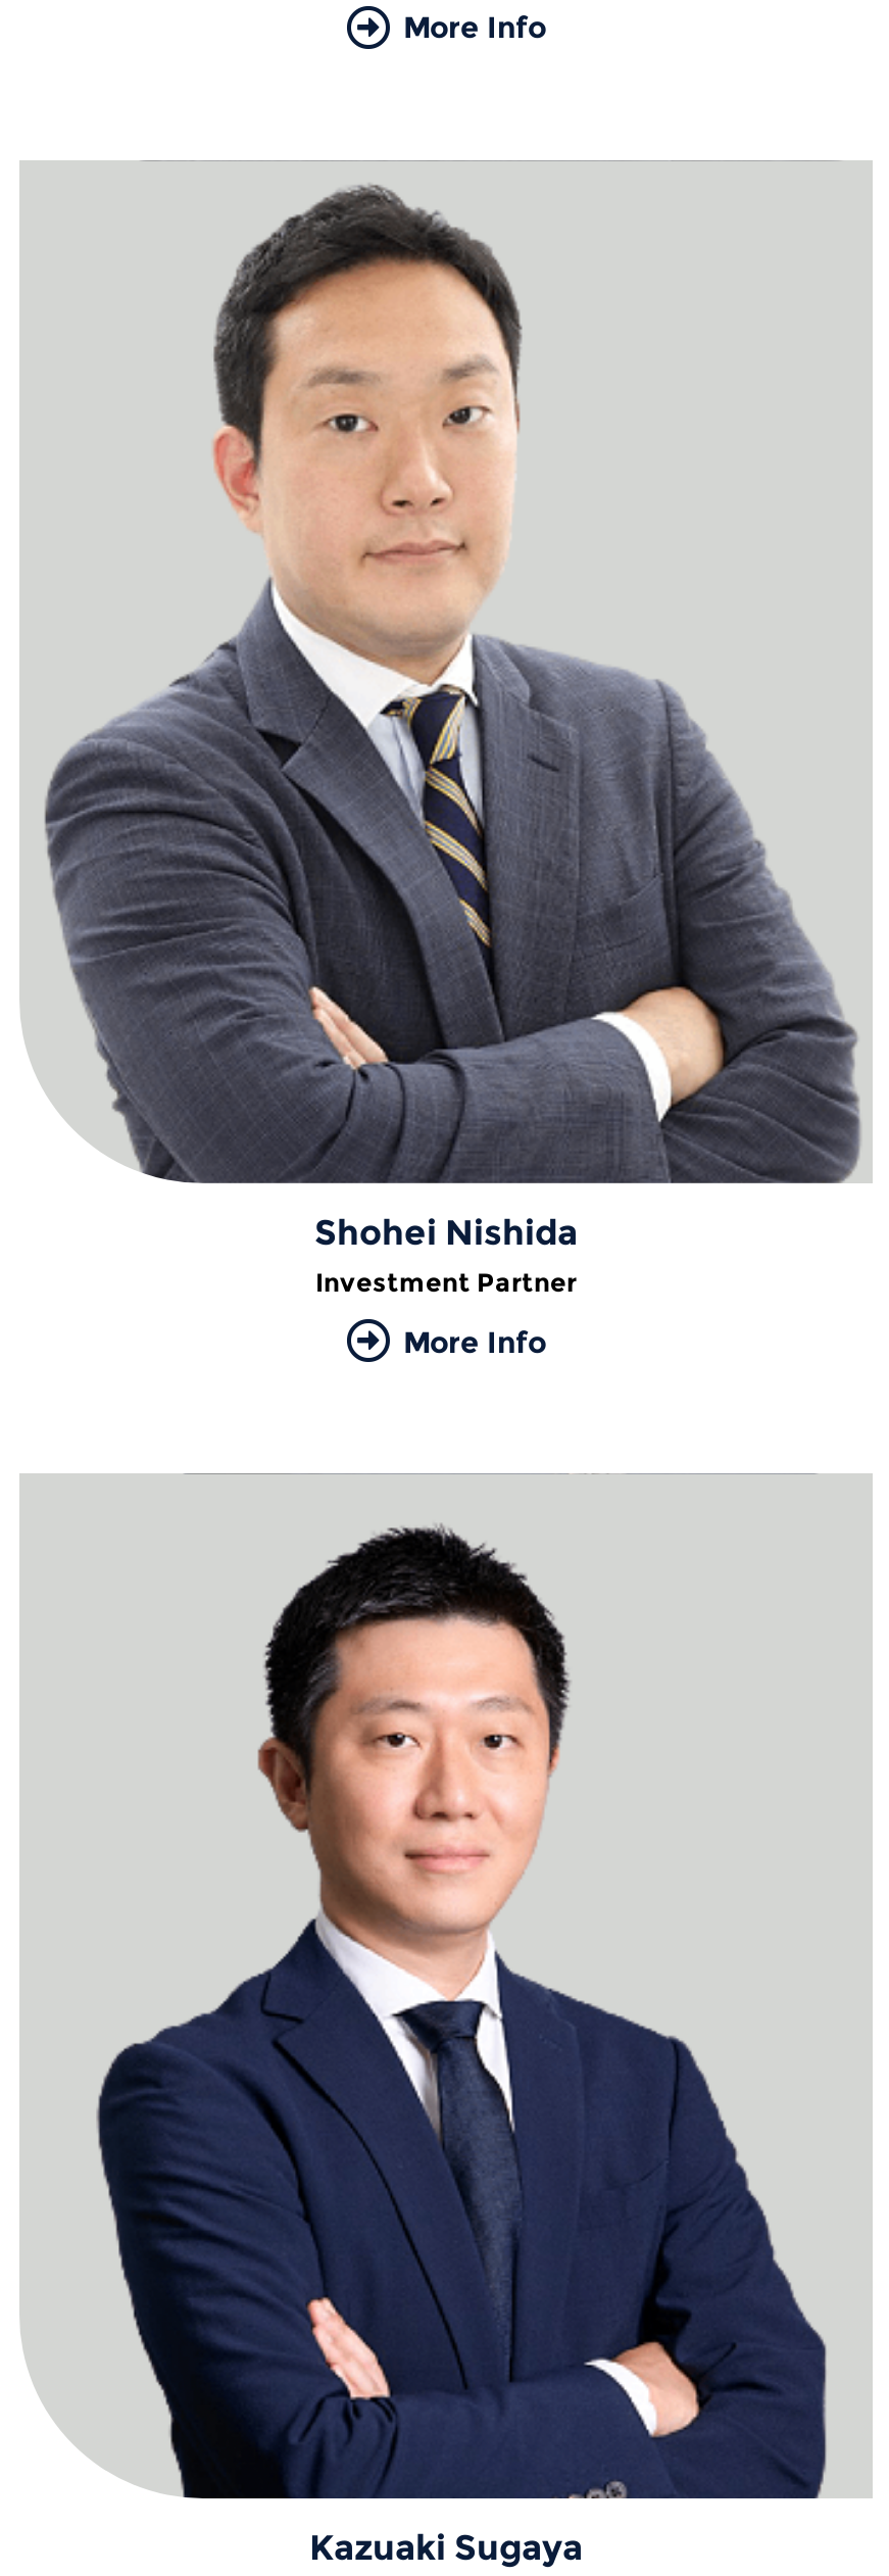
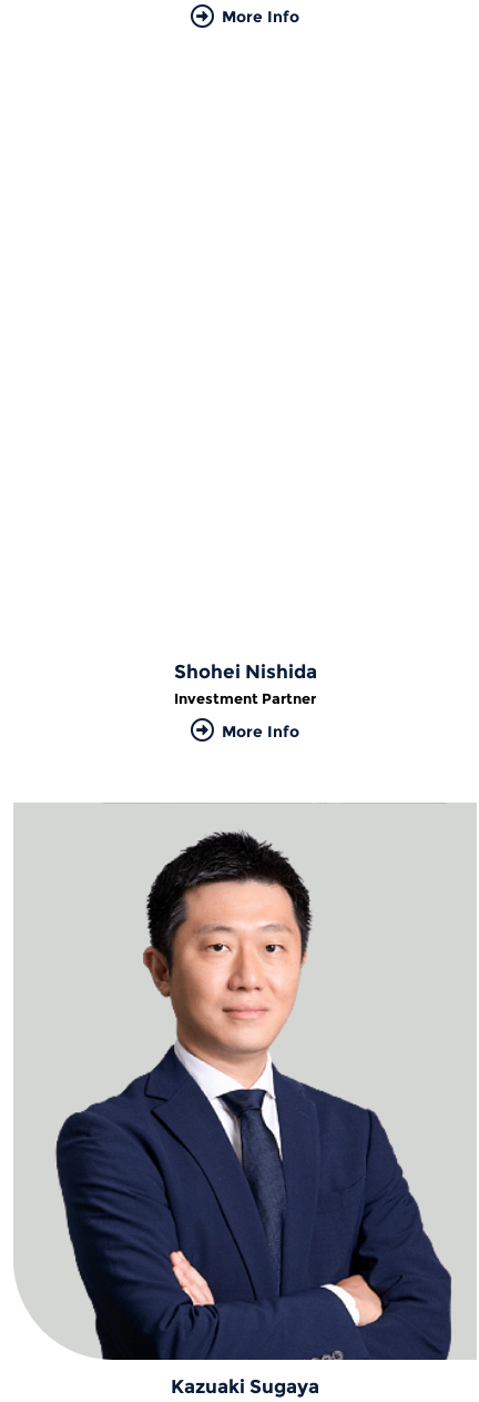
[19,160,873,1185] [image] -> none

